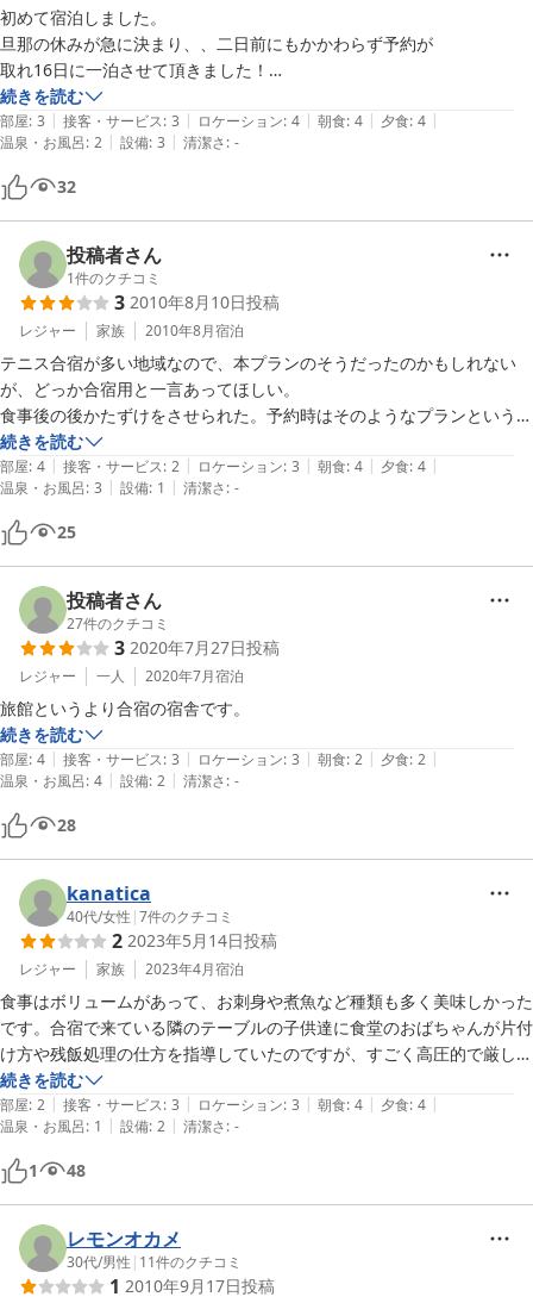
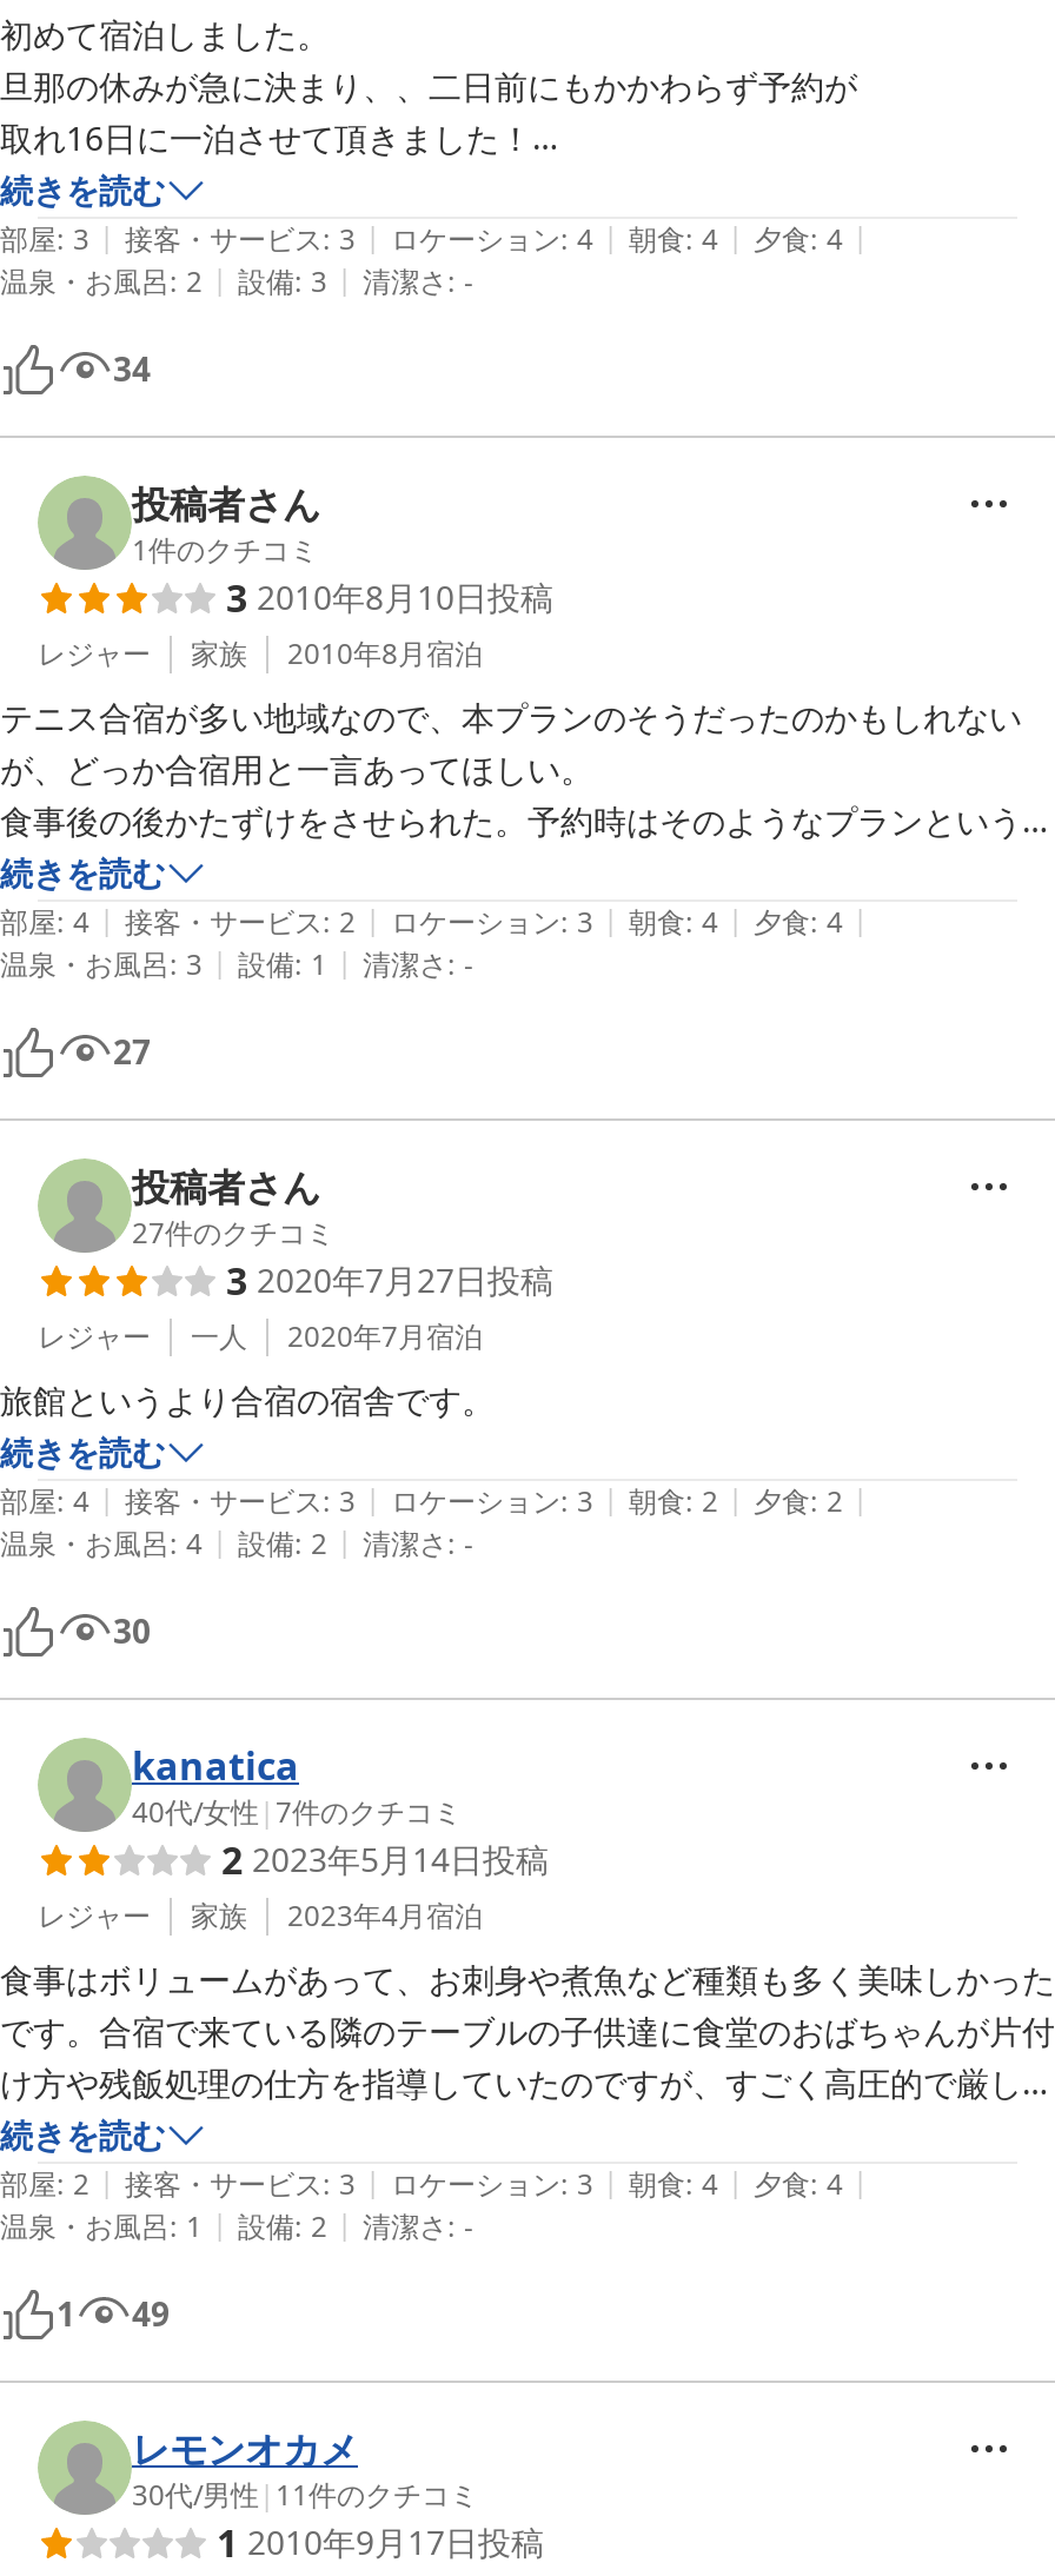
[57,175,76,197] 32 -> [113,346,151,390] 34
[57,520,76,543] 25 -> [113,1029,151,1073] 27
[57,813,76,836] 28 -> [113,1608,151,1653] 30
[29,1159,86,1181] 1 48 -> [57,2291,170,2335] 1 49

